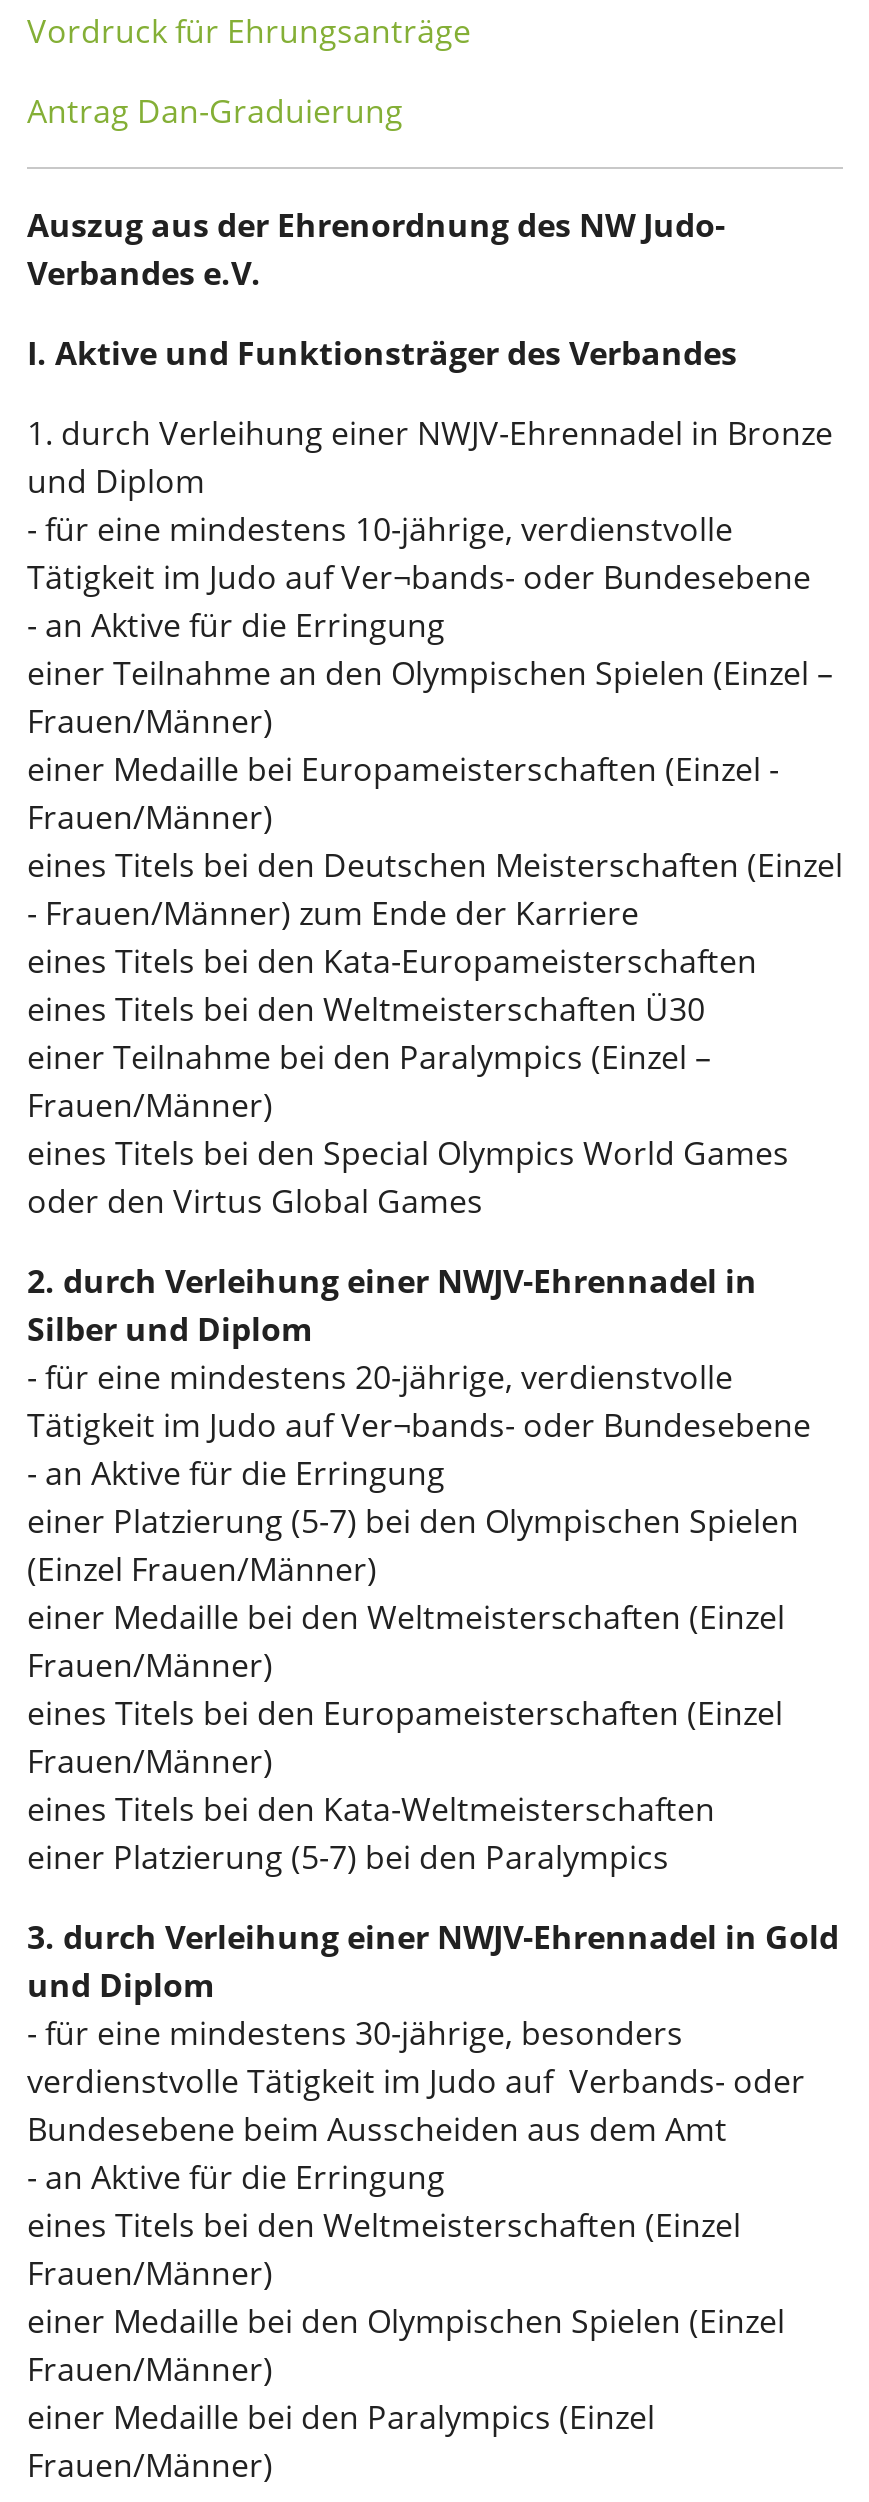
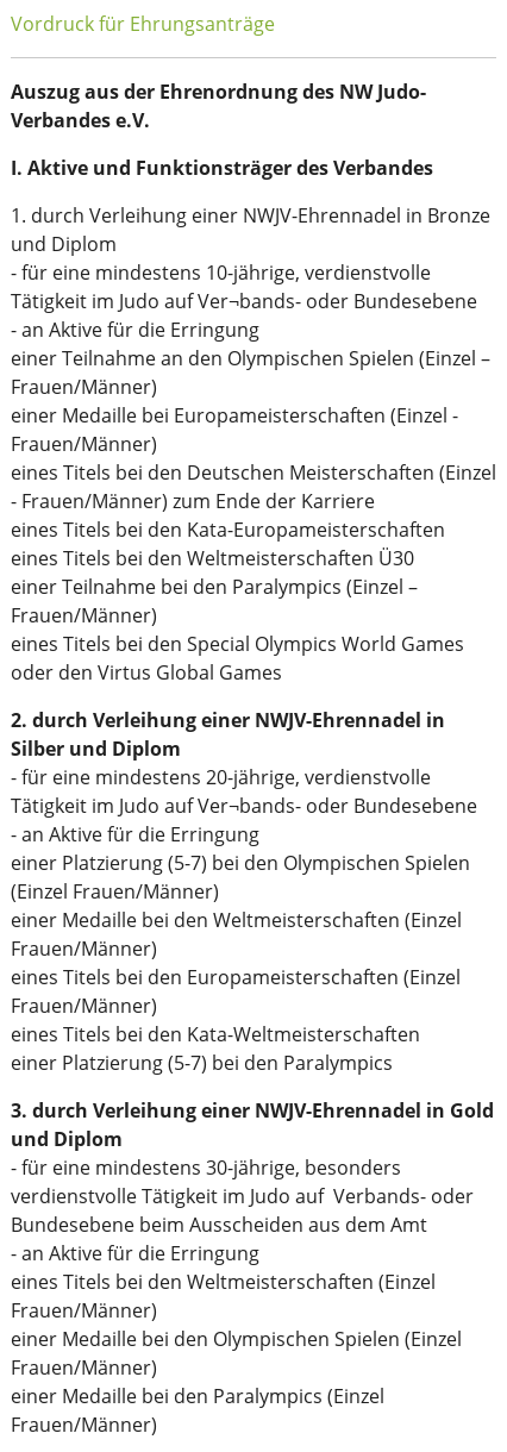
[27,89,403,133] Antrag Dan-Graduierung -> none

